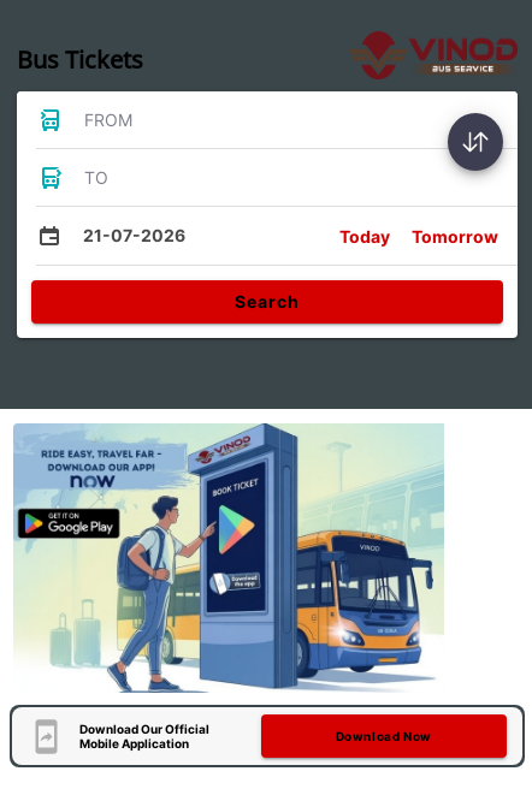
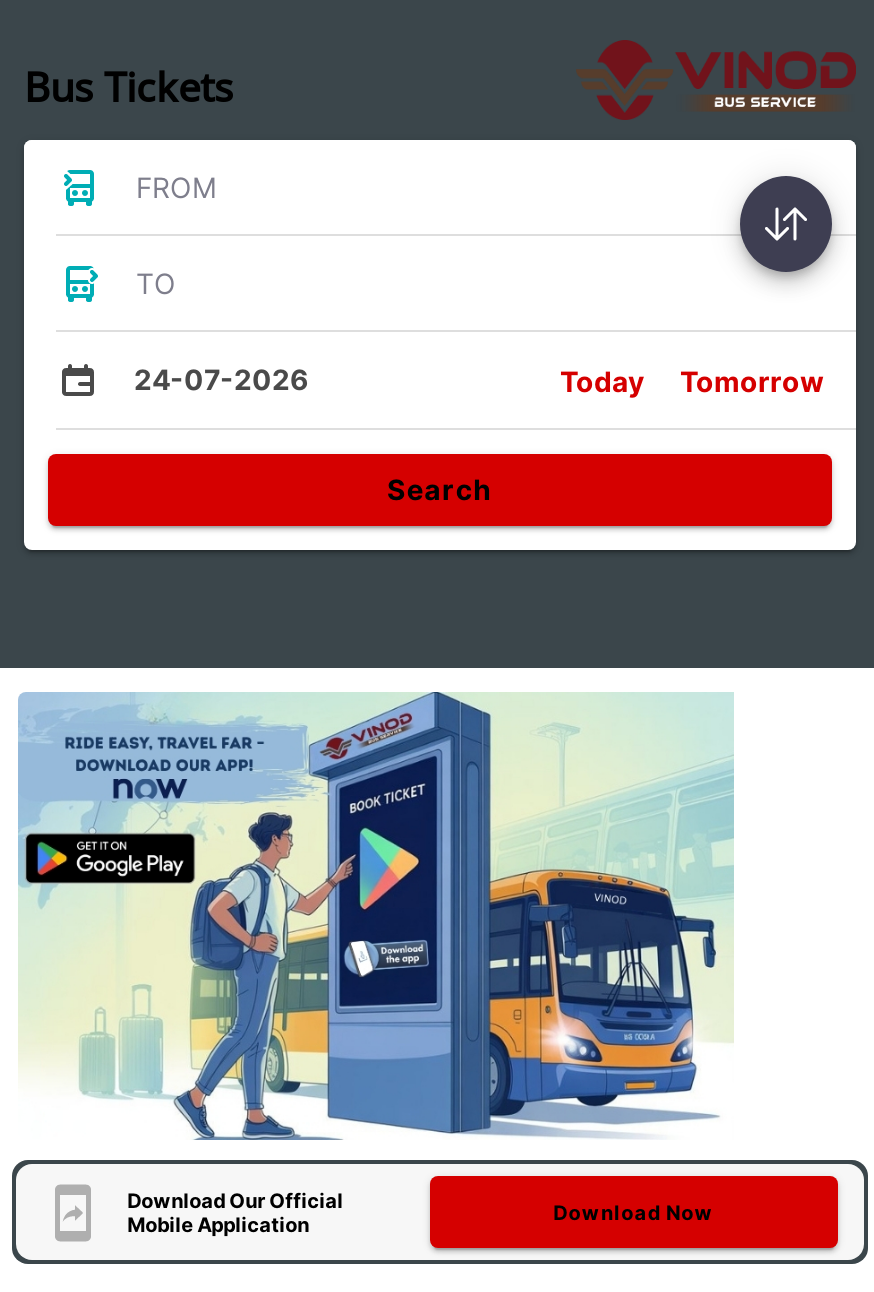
[83,225,185,245] 21-07-2026 -> [134,362,308,396] 24-07-2026

